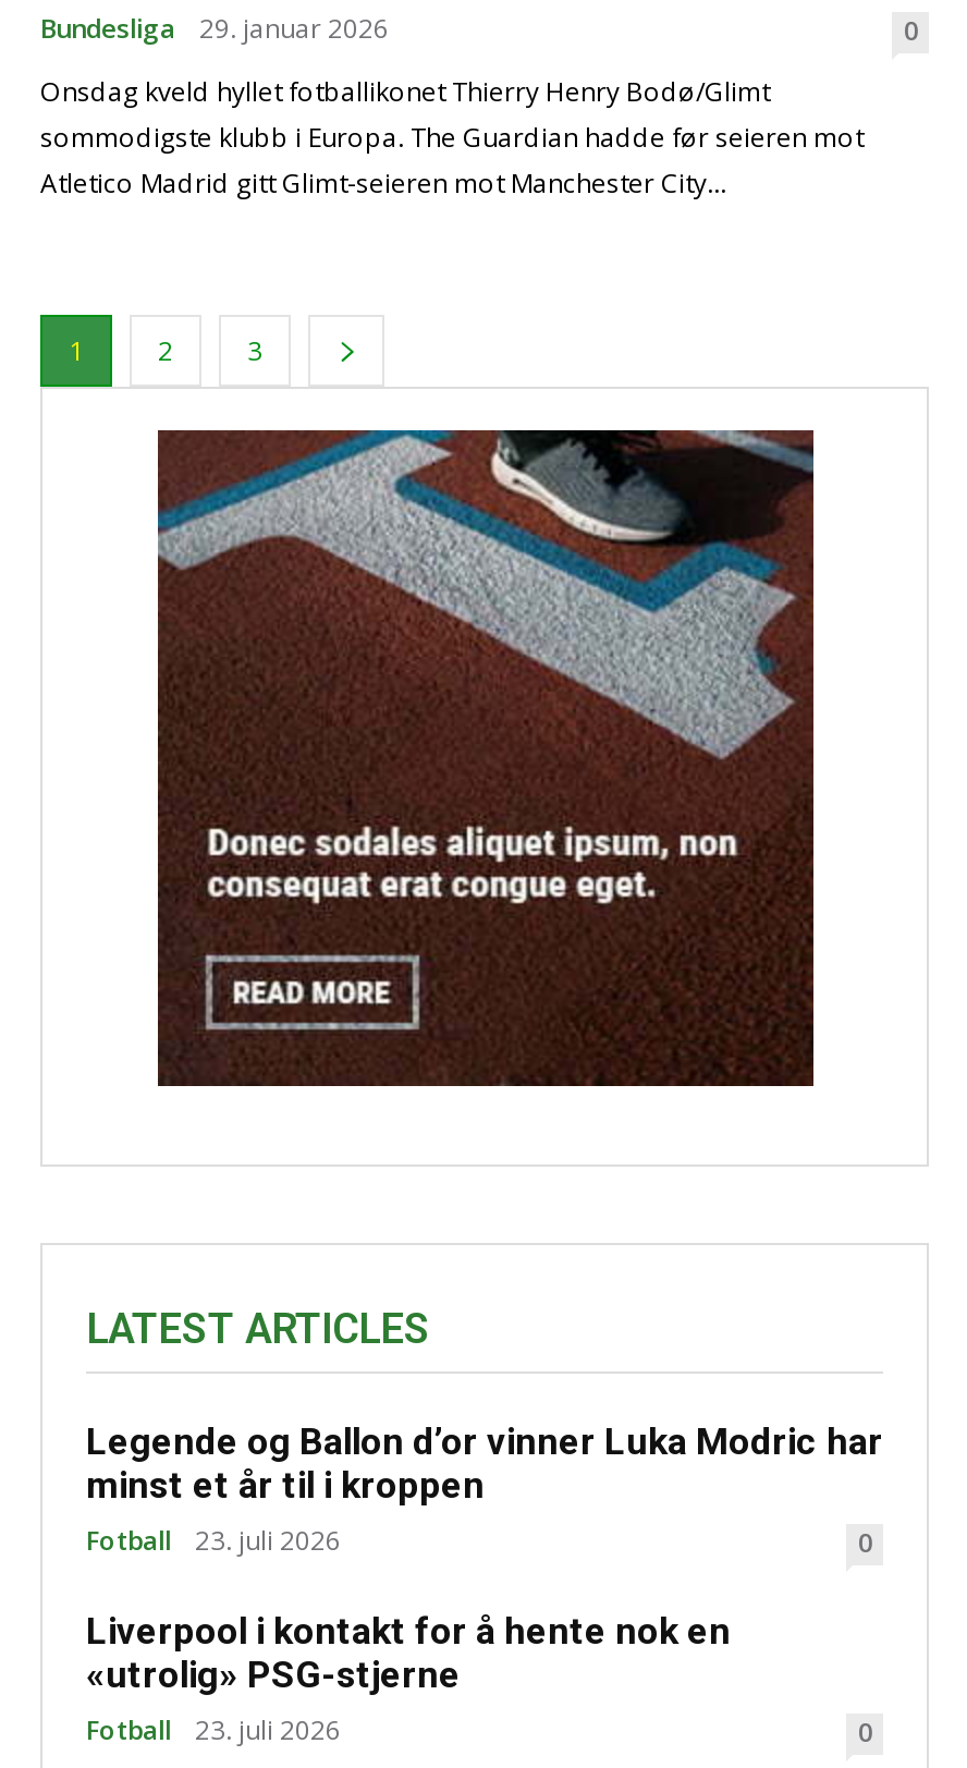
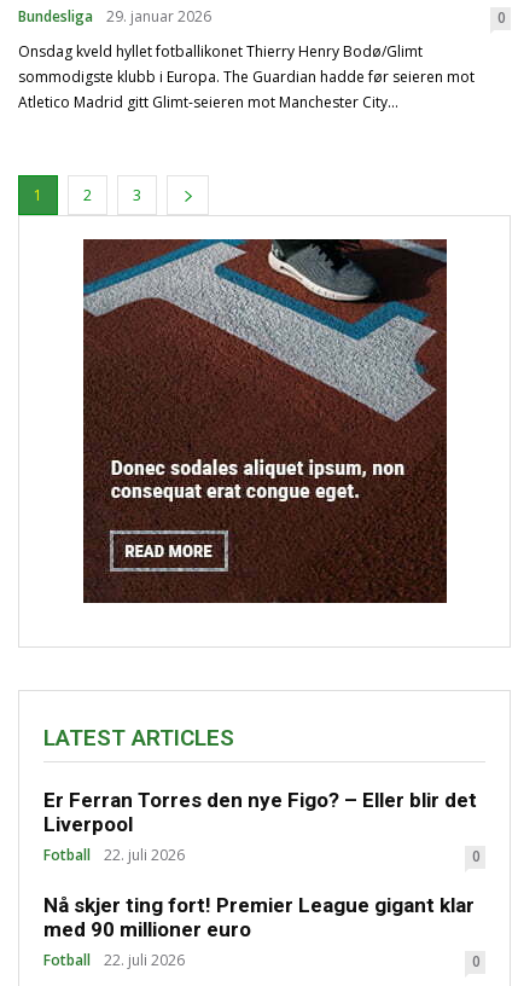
[86,1419,883,1507] Legende og Ballon d’or vinner Luka Modric har | minst et år til i kroppen -> [43,788,477,836] Er Ferran Torres den nye Figo? – Eller blir det | Liverpool
[86,1522,341,1559] Fotball 23. juli 2026 -> [43,845,185,865] Fotball 22. juli 2026
[86,1609,731,1696] Liverpool i kontakt for å hente nok en | «utrolig» PSG-stjerne -> [43,893,475,941] Nå skjer ting fort! Premier League gigant klar | med 90 millioner euro
[86,1711,341,1748] Fotball 23. juli 2026 -> [43,950,185,970] Fotball 22. juli 2026

